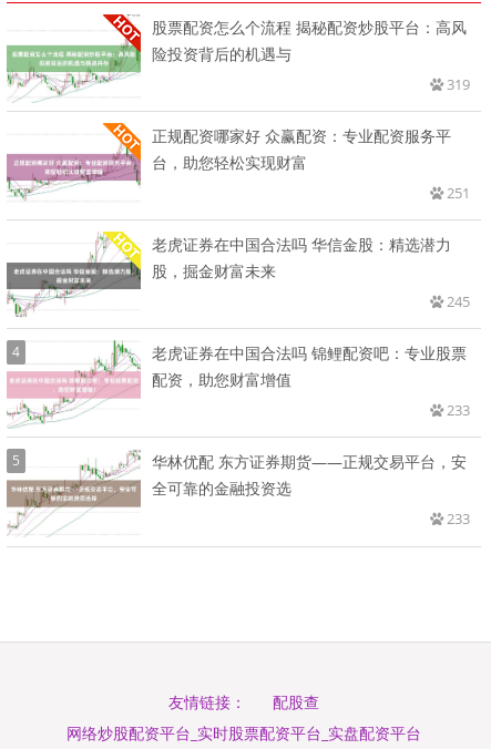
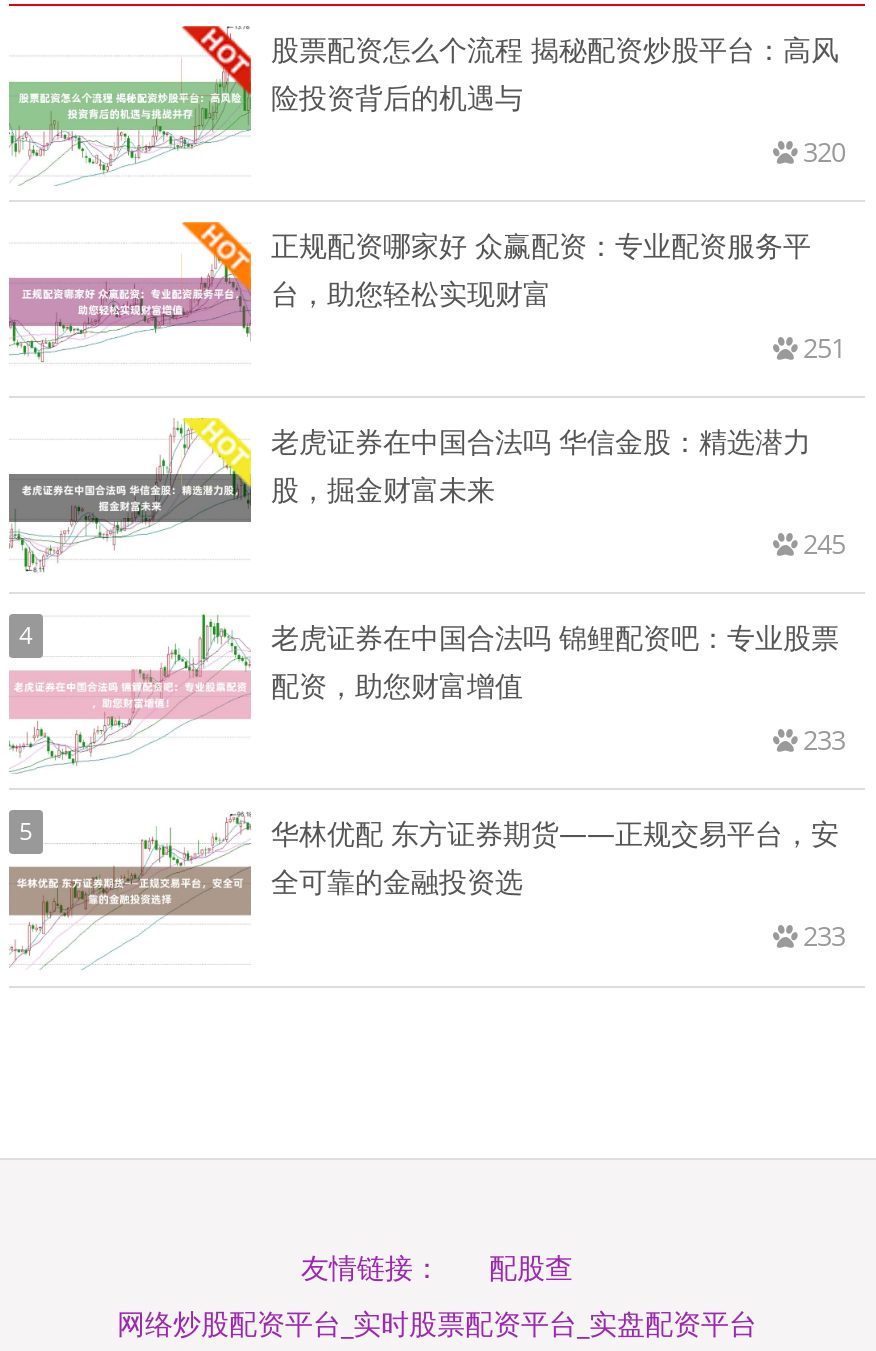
[447,74,470,94] 319 -> [803,134,845,170] 320

